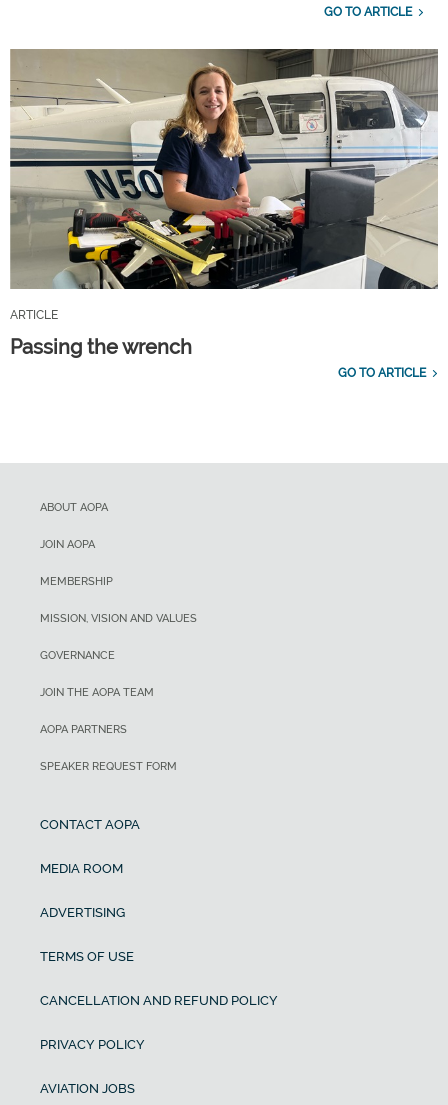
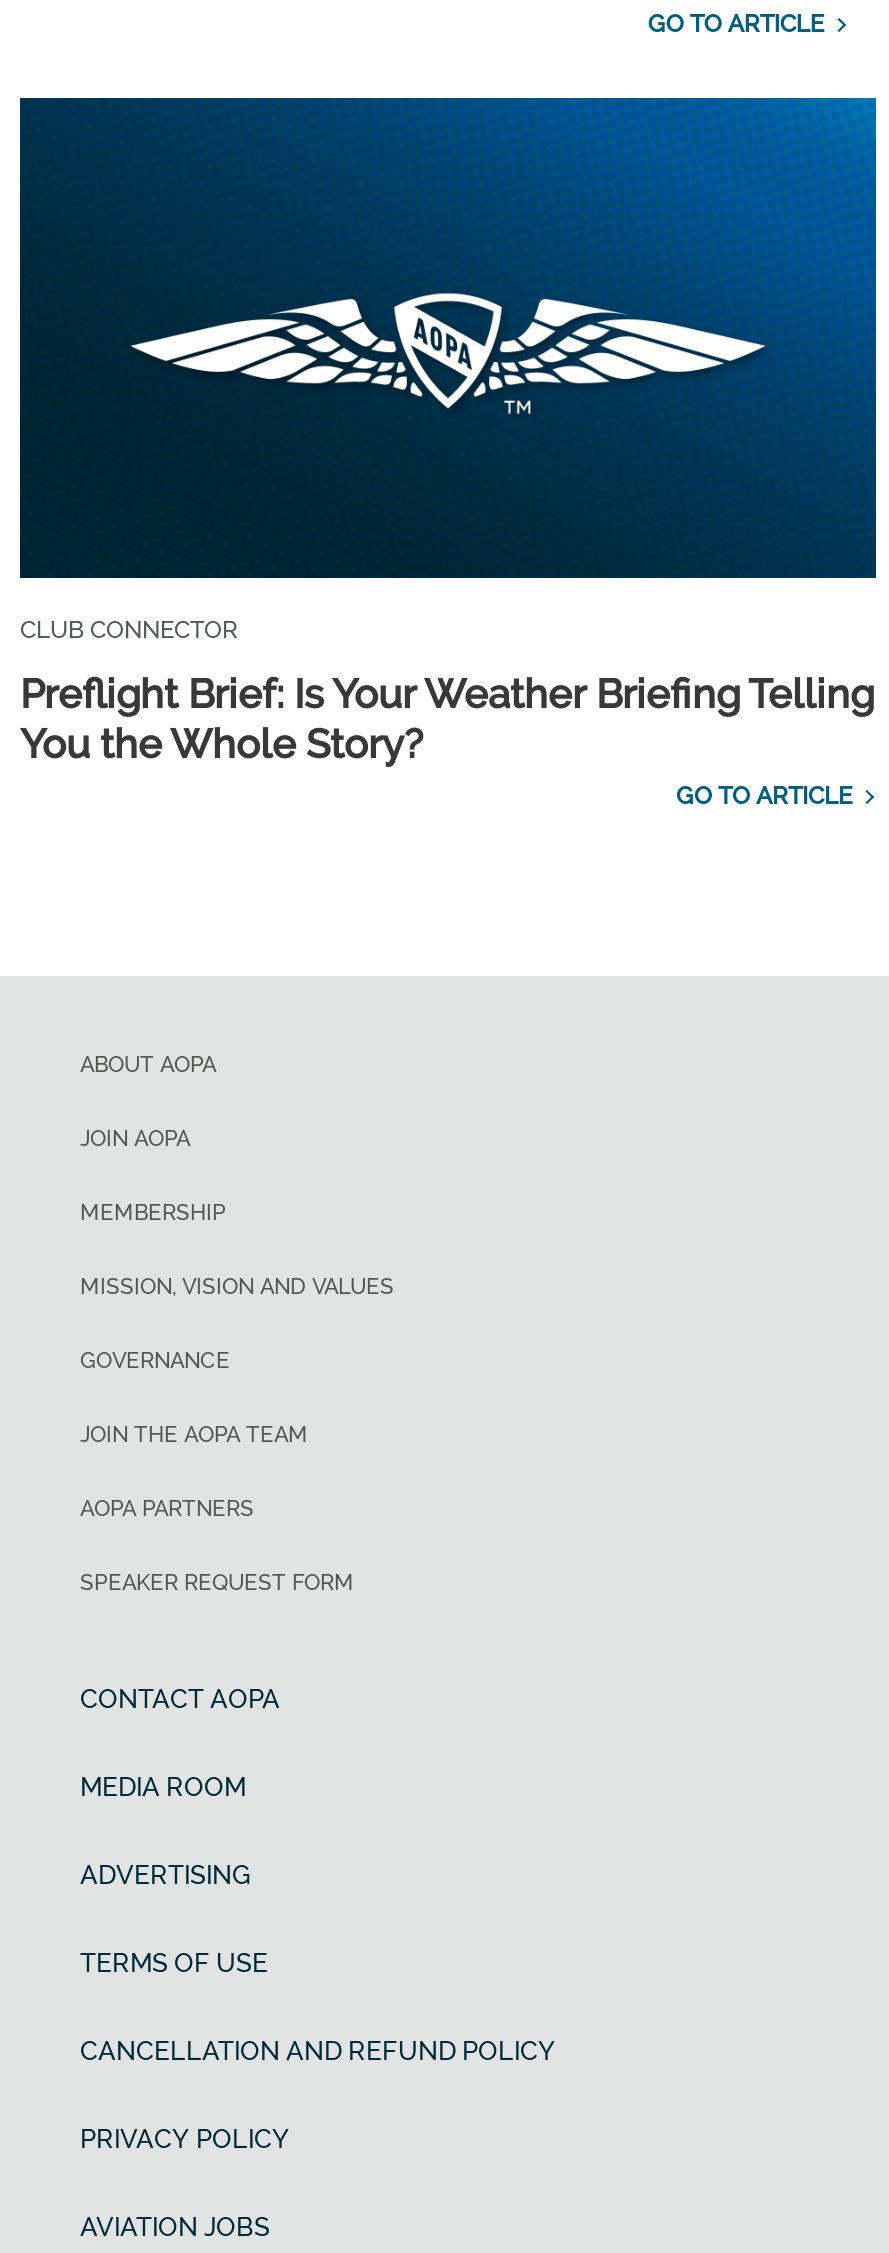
[9,48,439,322] [image] | ARTICLE -> [18,96,878,645] [image] | CLUB CONNECTOR
[10,335,192,359] Passing the wrench -> [20,671,874,769] Preflight Brief: Is Your Weather Briefing Telling | You the Whole Story?

